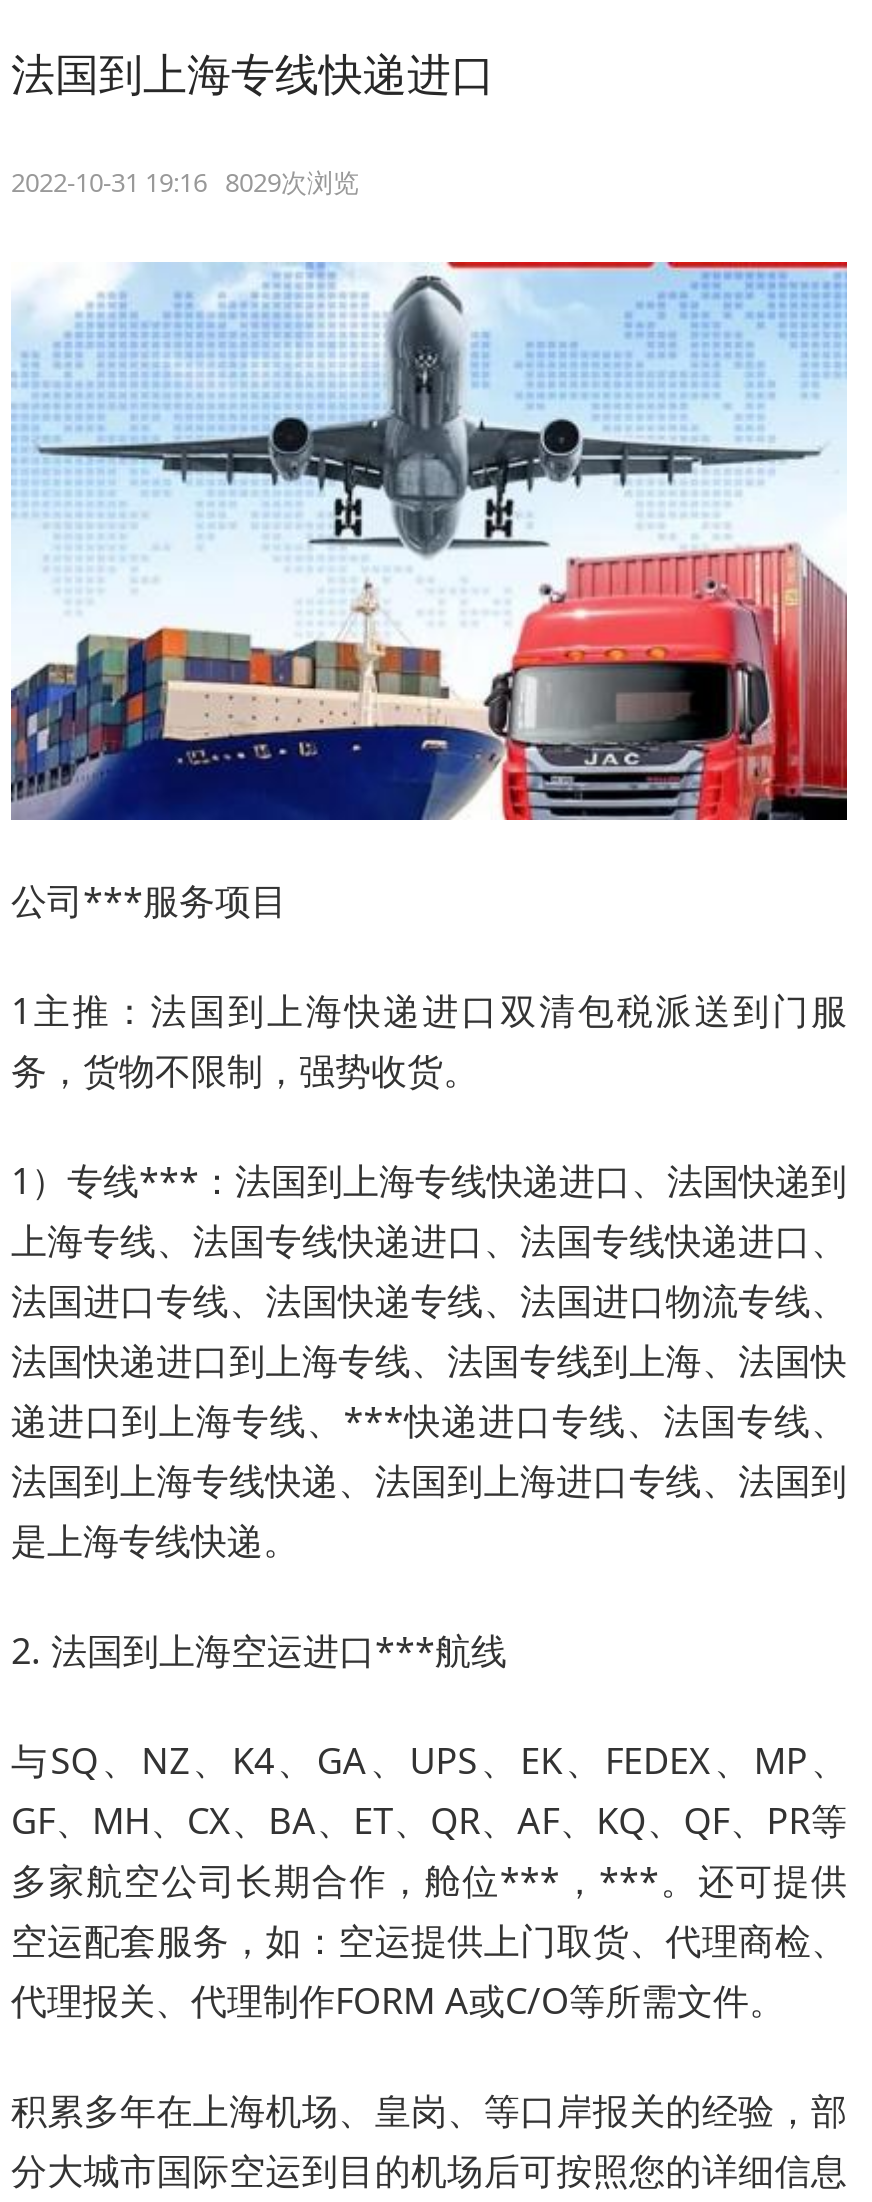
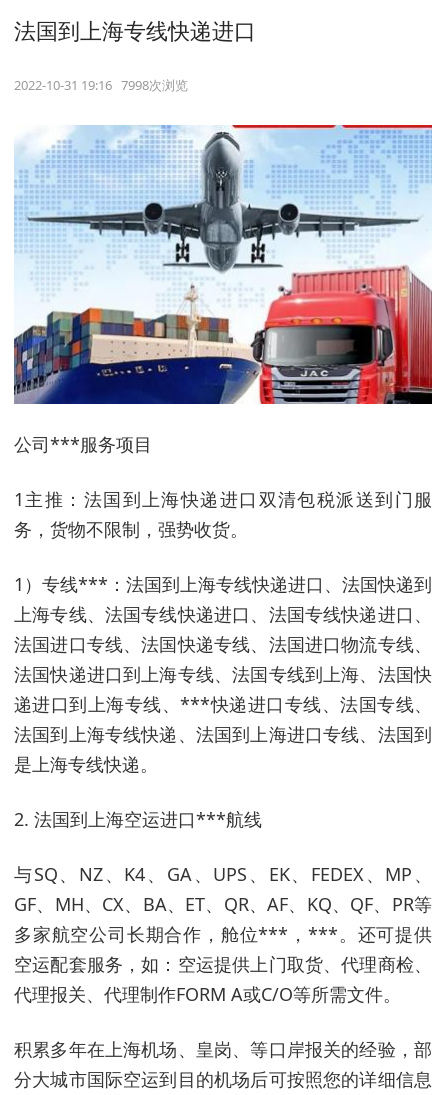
[11,164,359,200] 2022-10-31 19:16 8029次浏览 -> [14,76,188,94] 2022-10-31 19:16 7998次浏览

